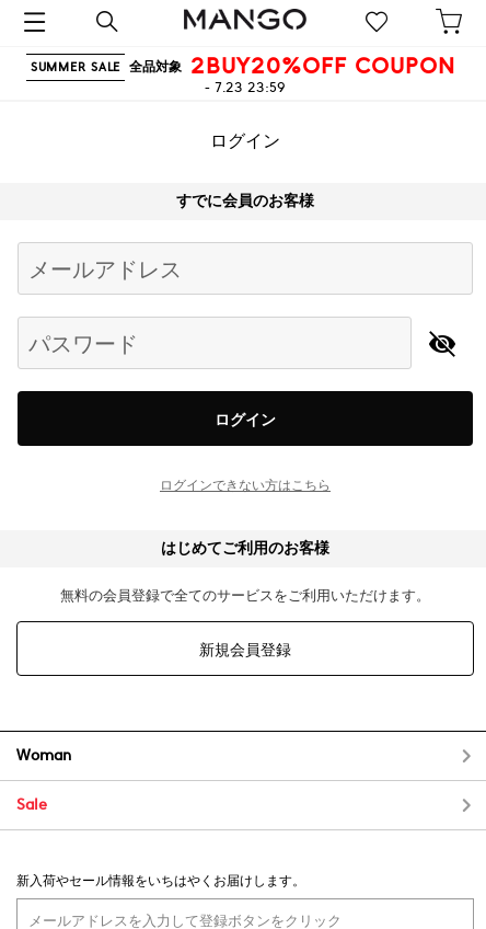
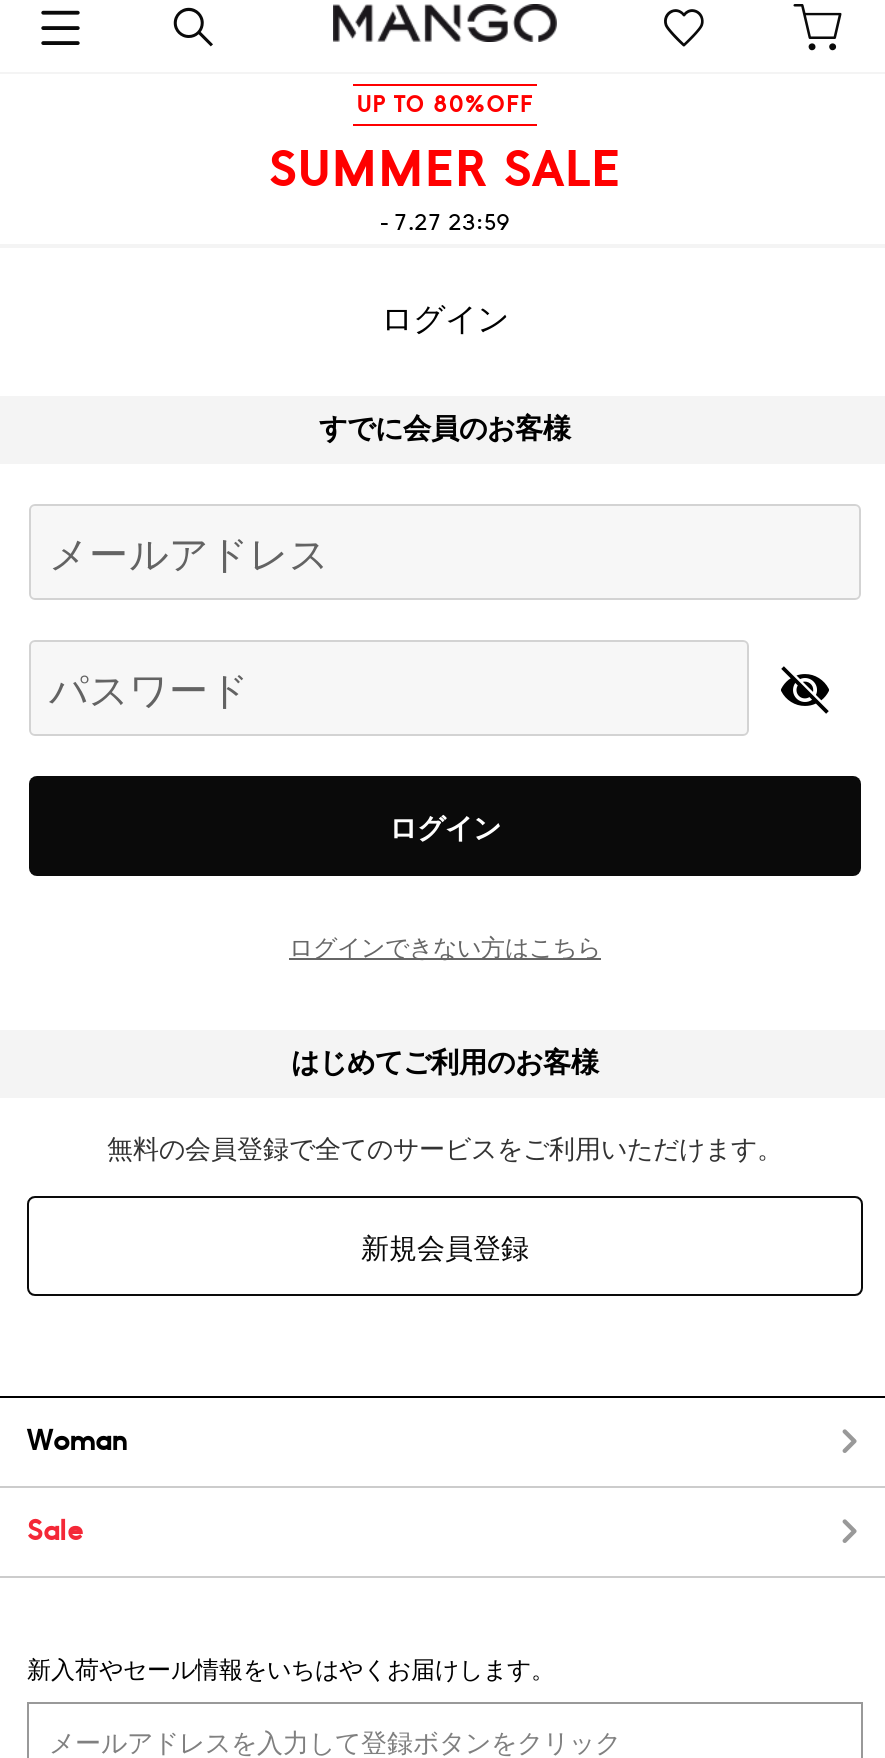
[30,53,456,96] SUMMER SALE 全品対象 2BUY20%OFF COUPON | - 7.23 23:59 -> [269,90,621,238] UP TO 80%OFF | SUMMER SALE | - 7.27 23:59

